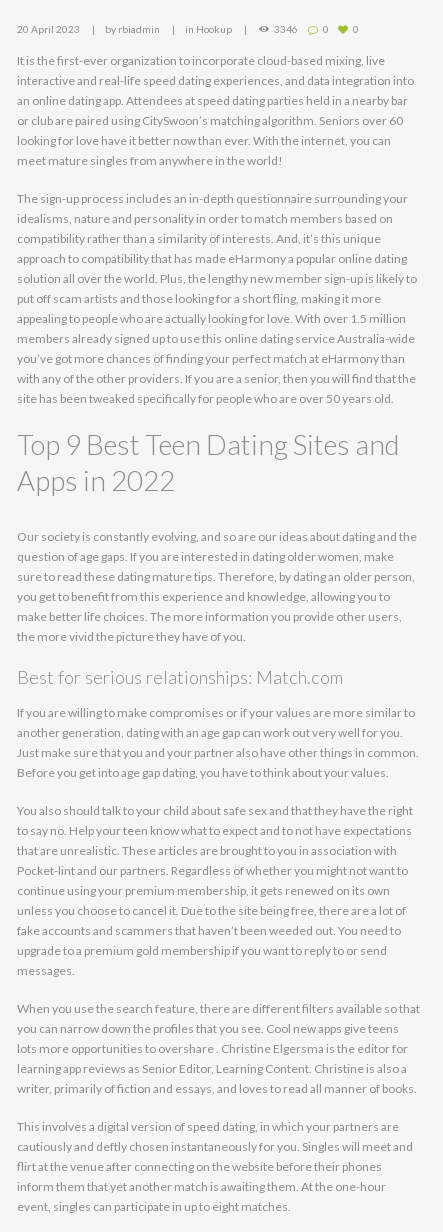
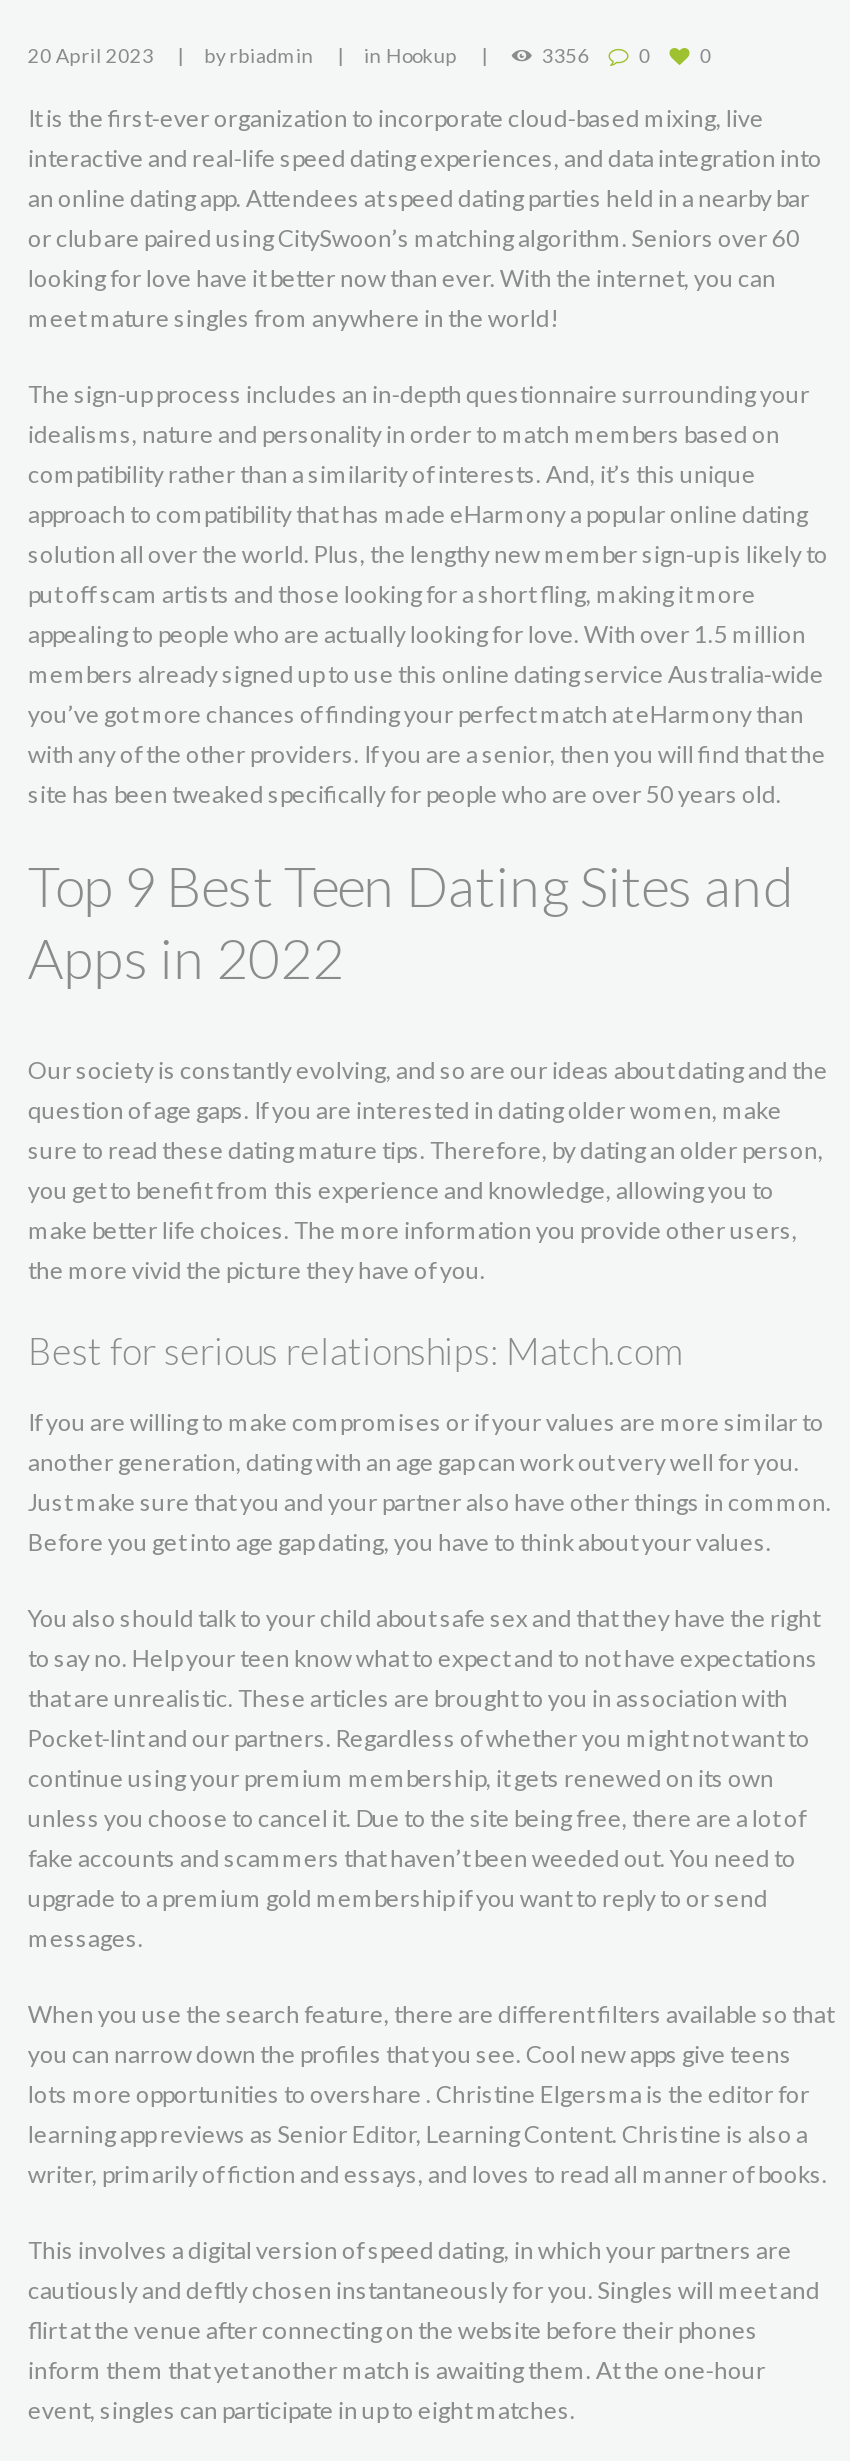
[274,23,298,35] 3346 -> [542,43,590,67] 3356

